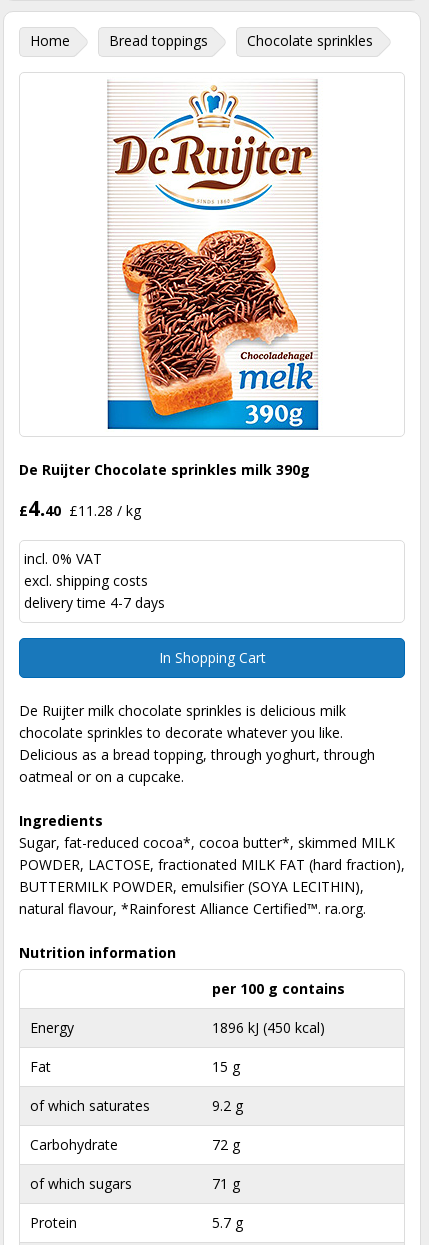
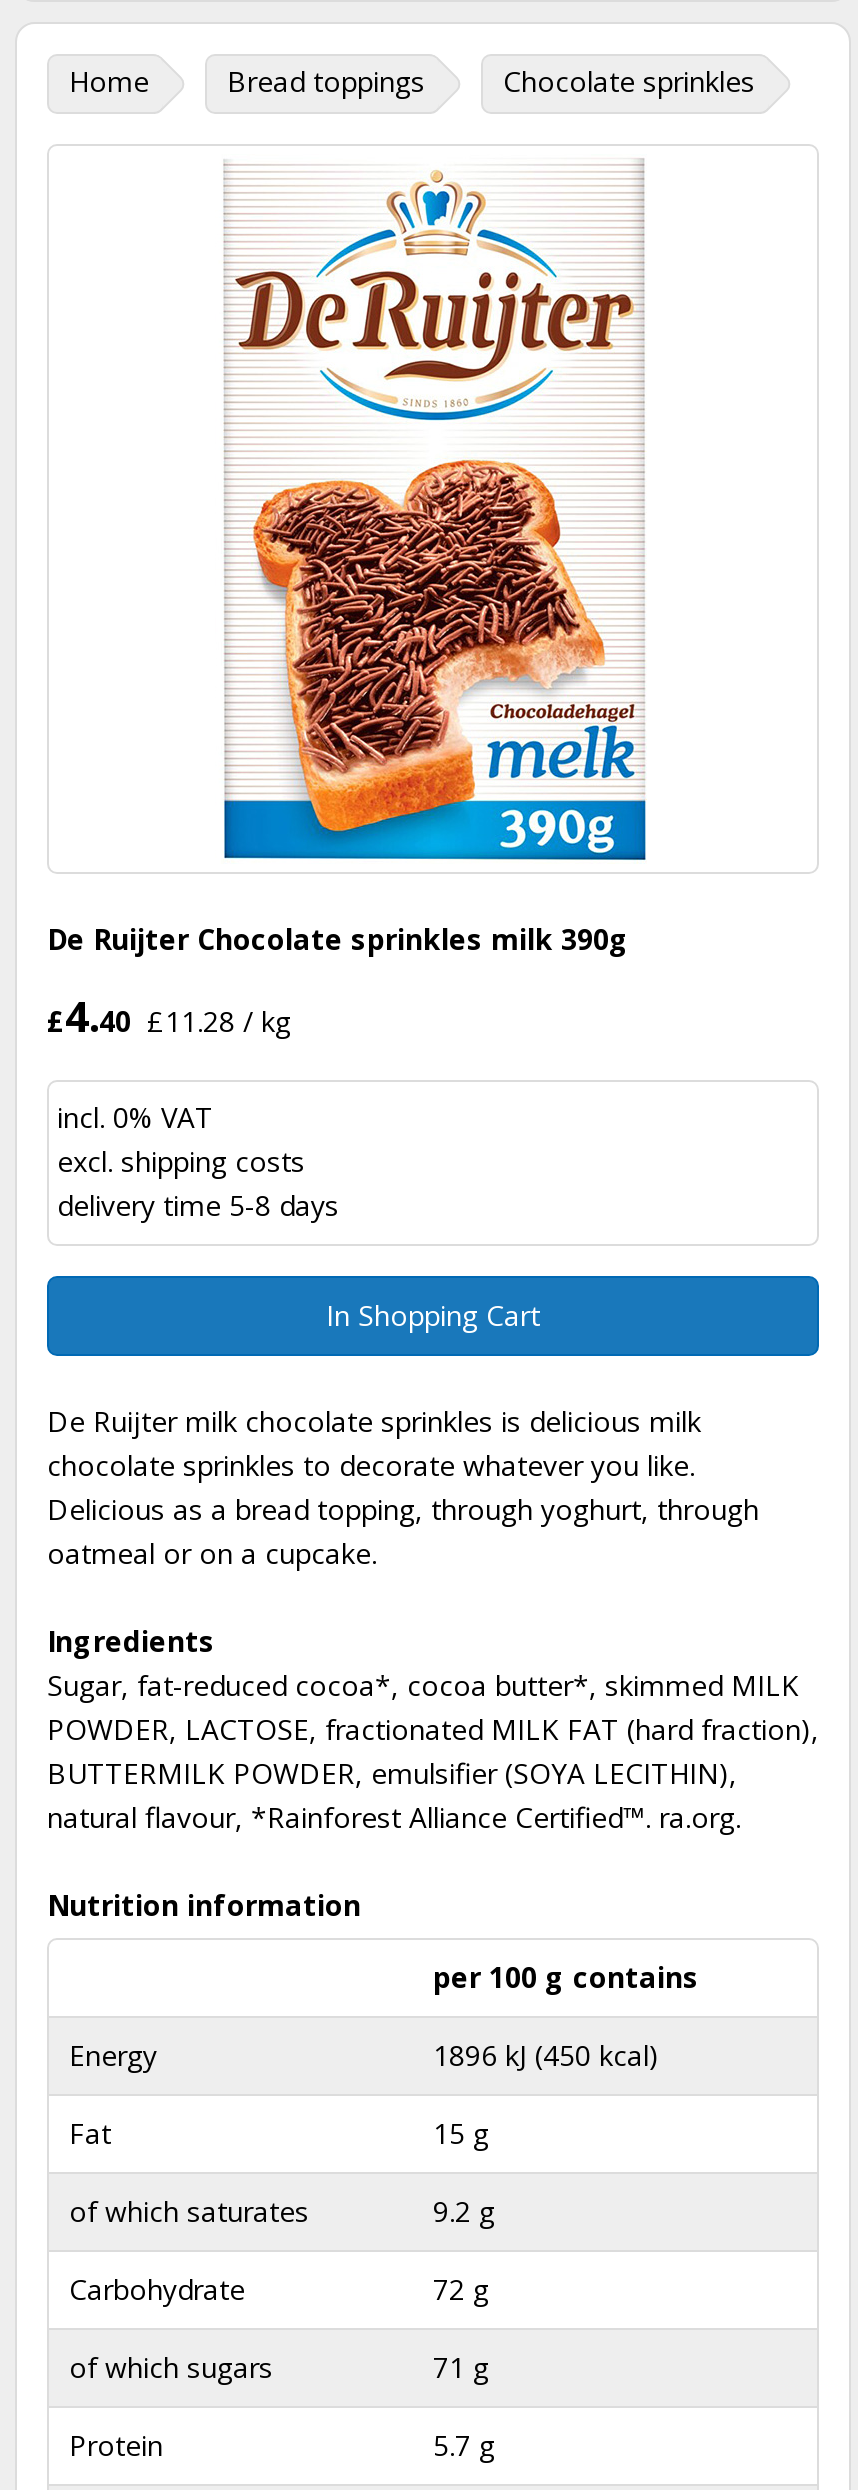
[24,593,165,612] delivery time 4-7 days -> [57,1186,339,1224] delivery time 5-8 days

